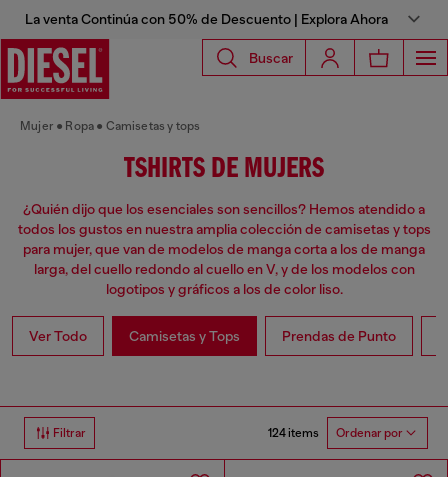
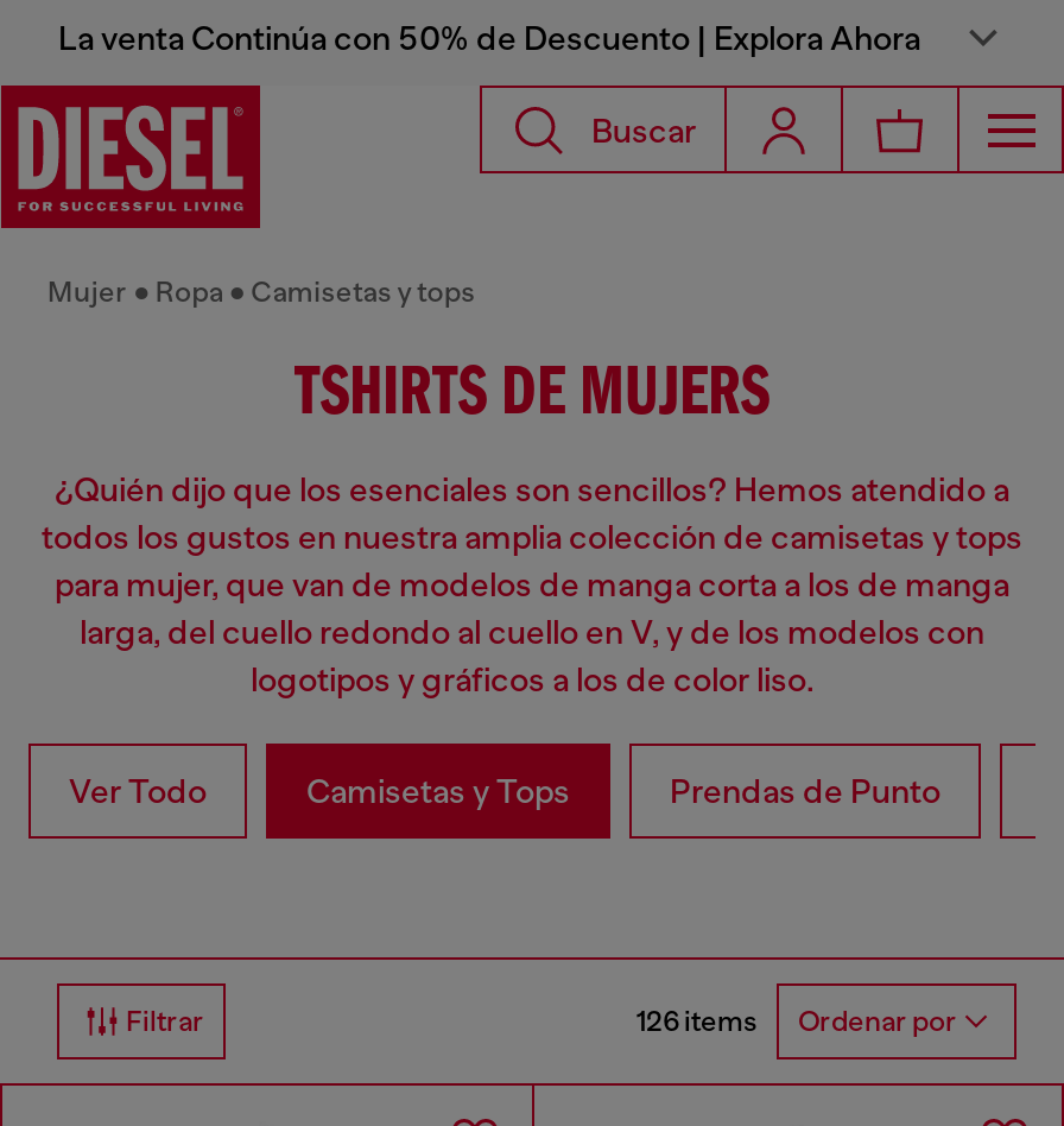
[268,426,403,440] 124 items Ordenar por -> [636,1005,957,1039] 126 items Ordenar por

